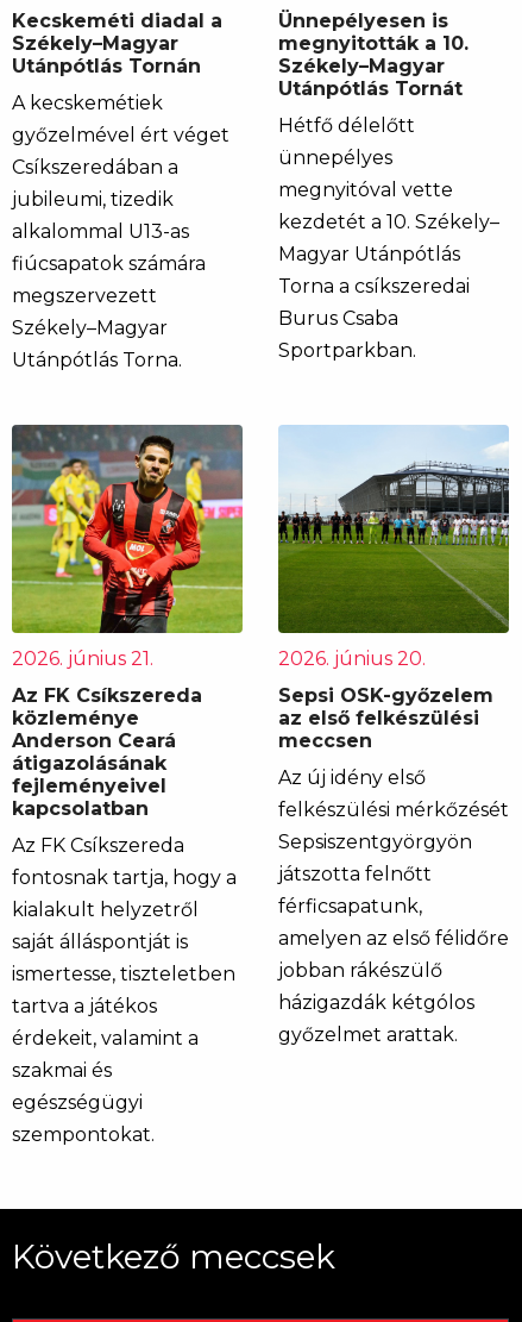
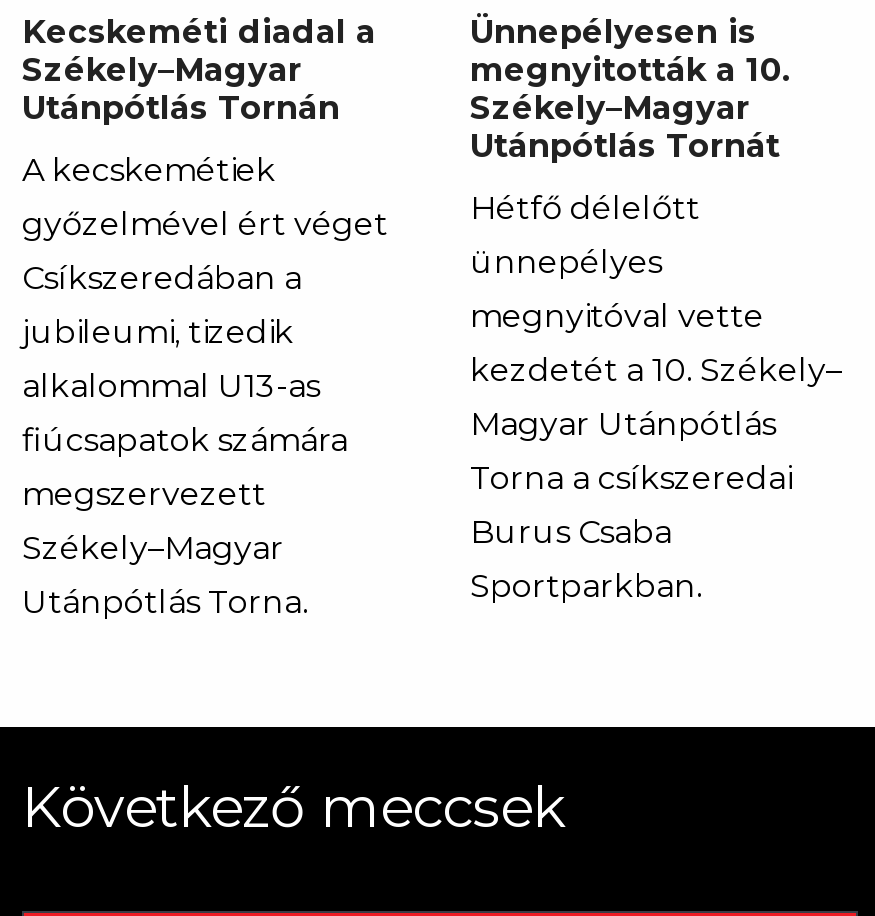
[11,424,244,1146] [image] | 2026. június 21. | Az FK Csíkszereda | közleménye | Anderson Ceará | átigazolásának | fejleményeivel | kapcsolatban | Az FK Csíkszereda | fontosnak tartja, hogy a | kialakult helyzetről | saját álláspontját is | ismertesse, tiszteletben | tartva a játékos | érdekeit, valamint a | szakmai és | egészségügyi | szempontokat. -> none
[277,425,510,1046] [image] | 2026. június 20. | Sepsi OSK-győzelem | az első felkészülési | meccsen | Az új idény első | felkészülési mérkőzését | Sepsiszentgyörgyön | játszotta felnőtt | férficsapatunk, | amelyen az első félidőre | jobban rákészülő | házigazdák kétgólos | győzelmet arattak. -> none

